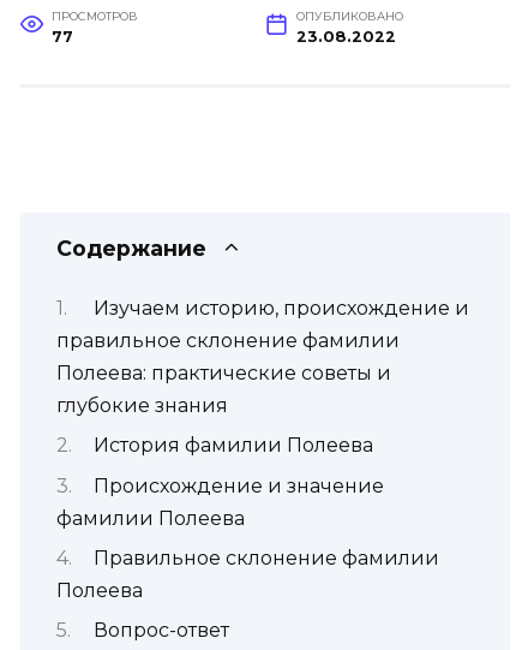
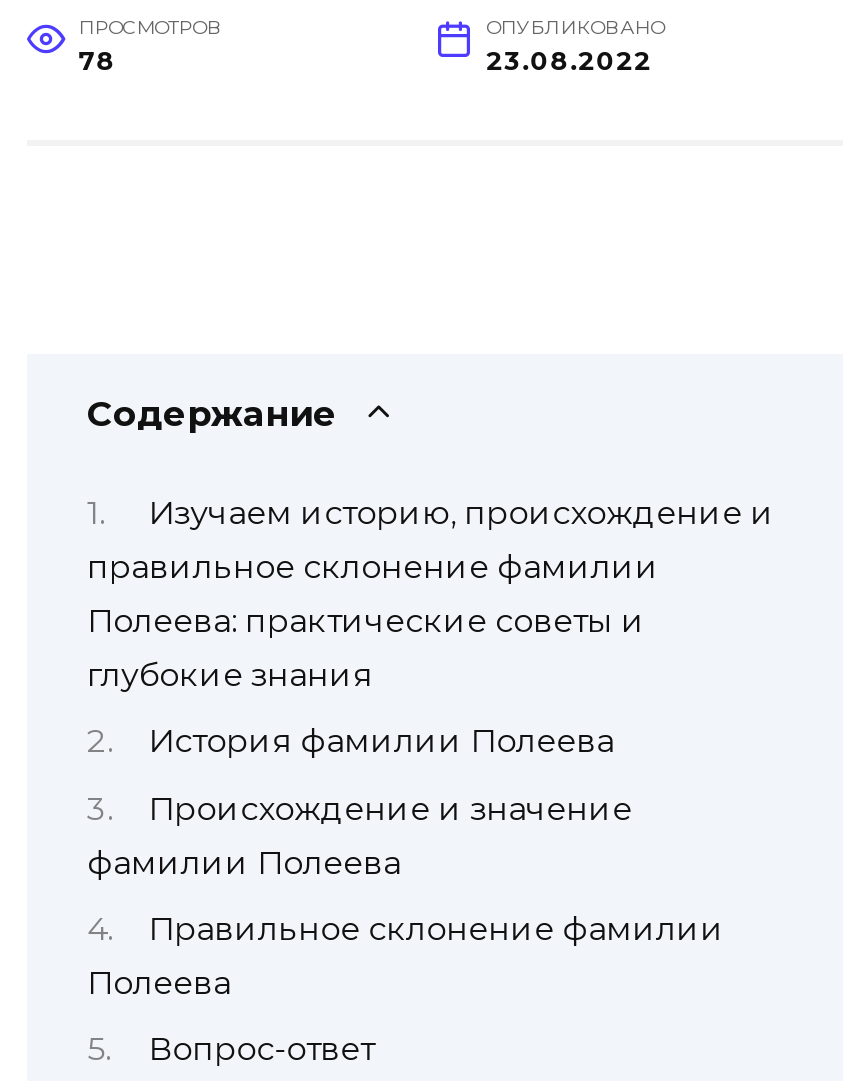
[51,28,73,46] 77 -> [78,47,116,77] 78

